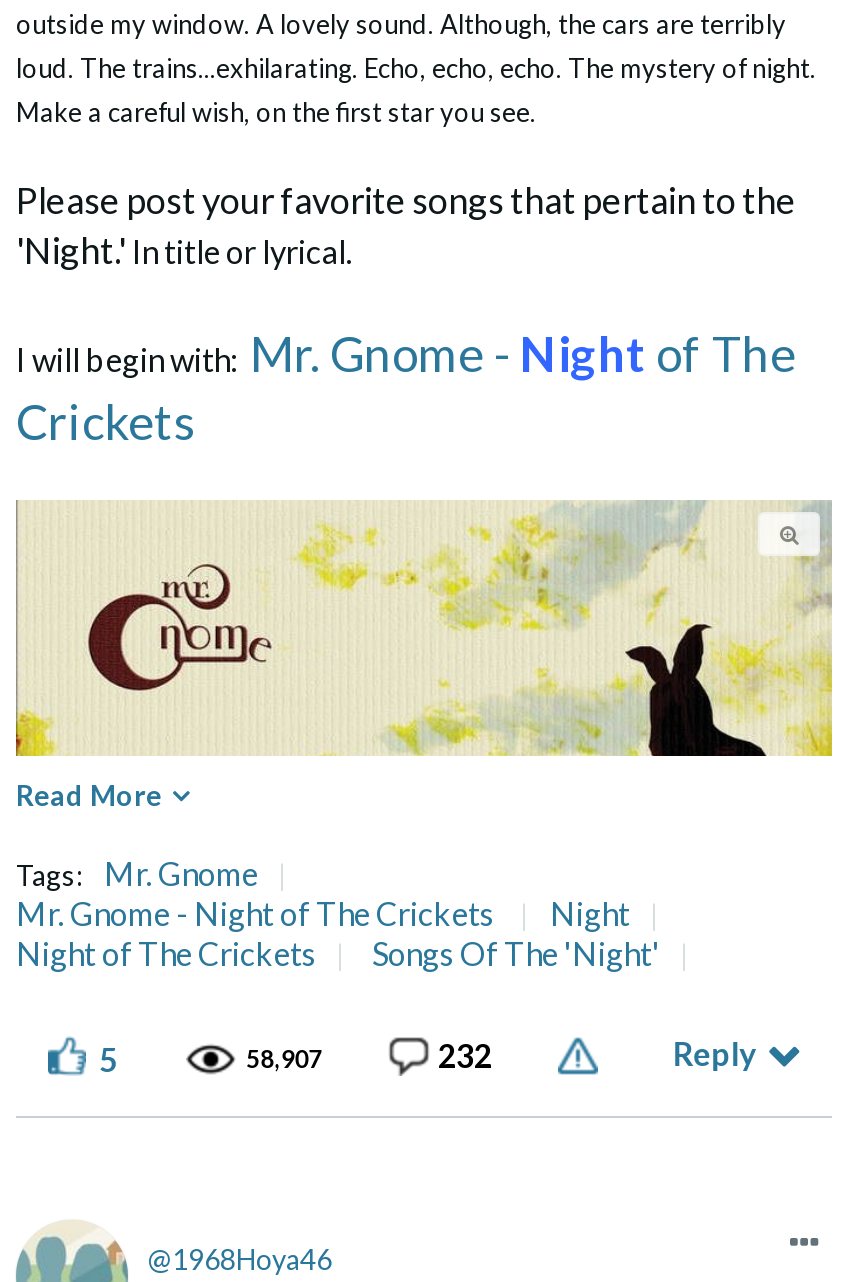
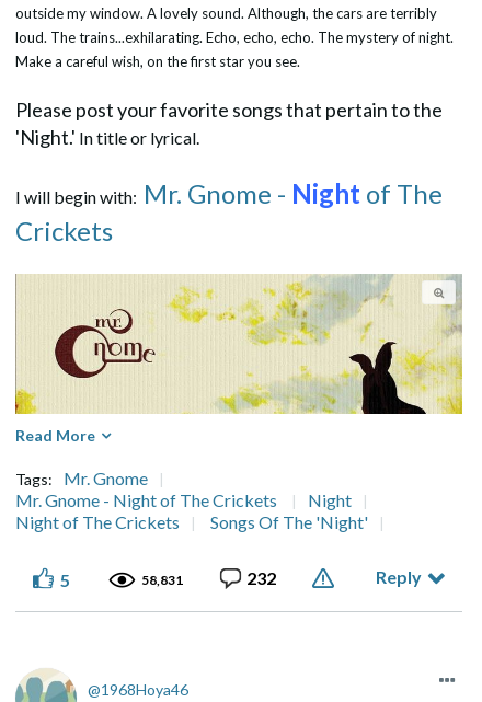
[246,1043,322,1073] 58,907 -> [142,571,183,588] 58,831

